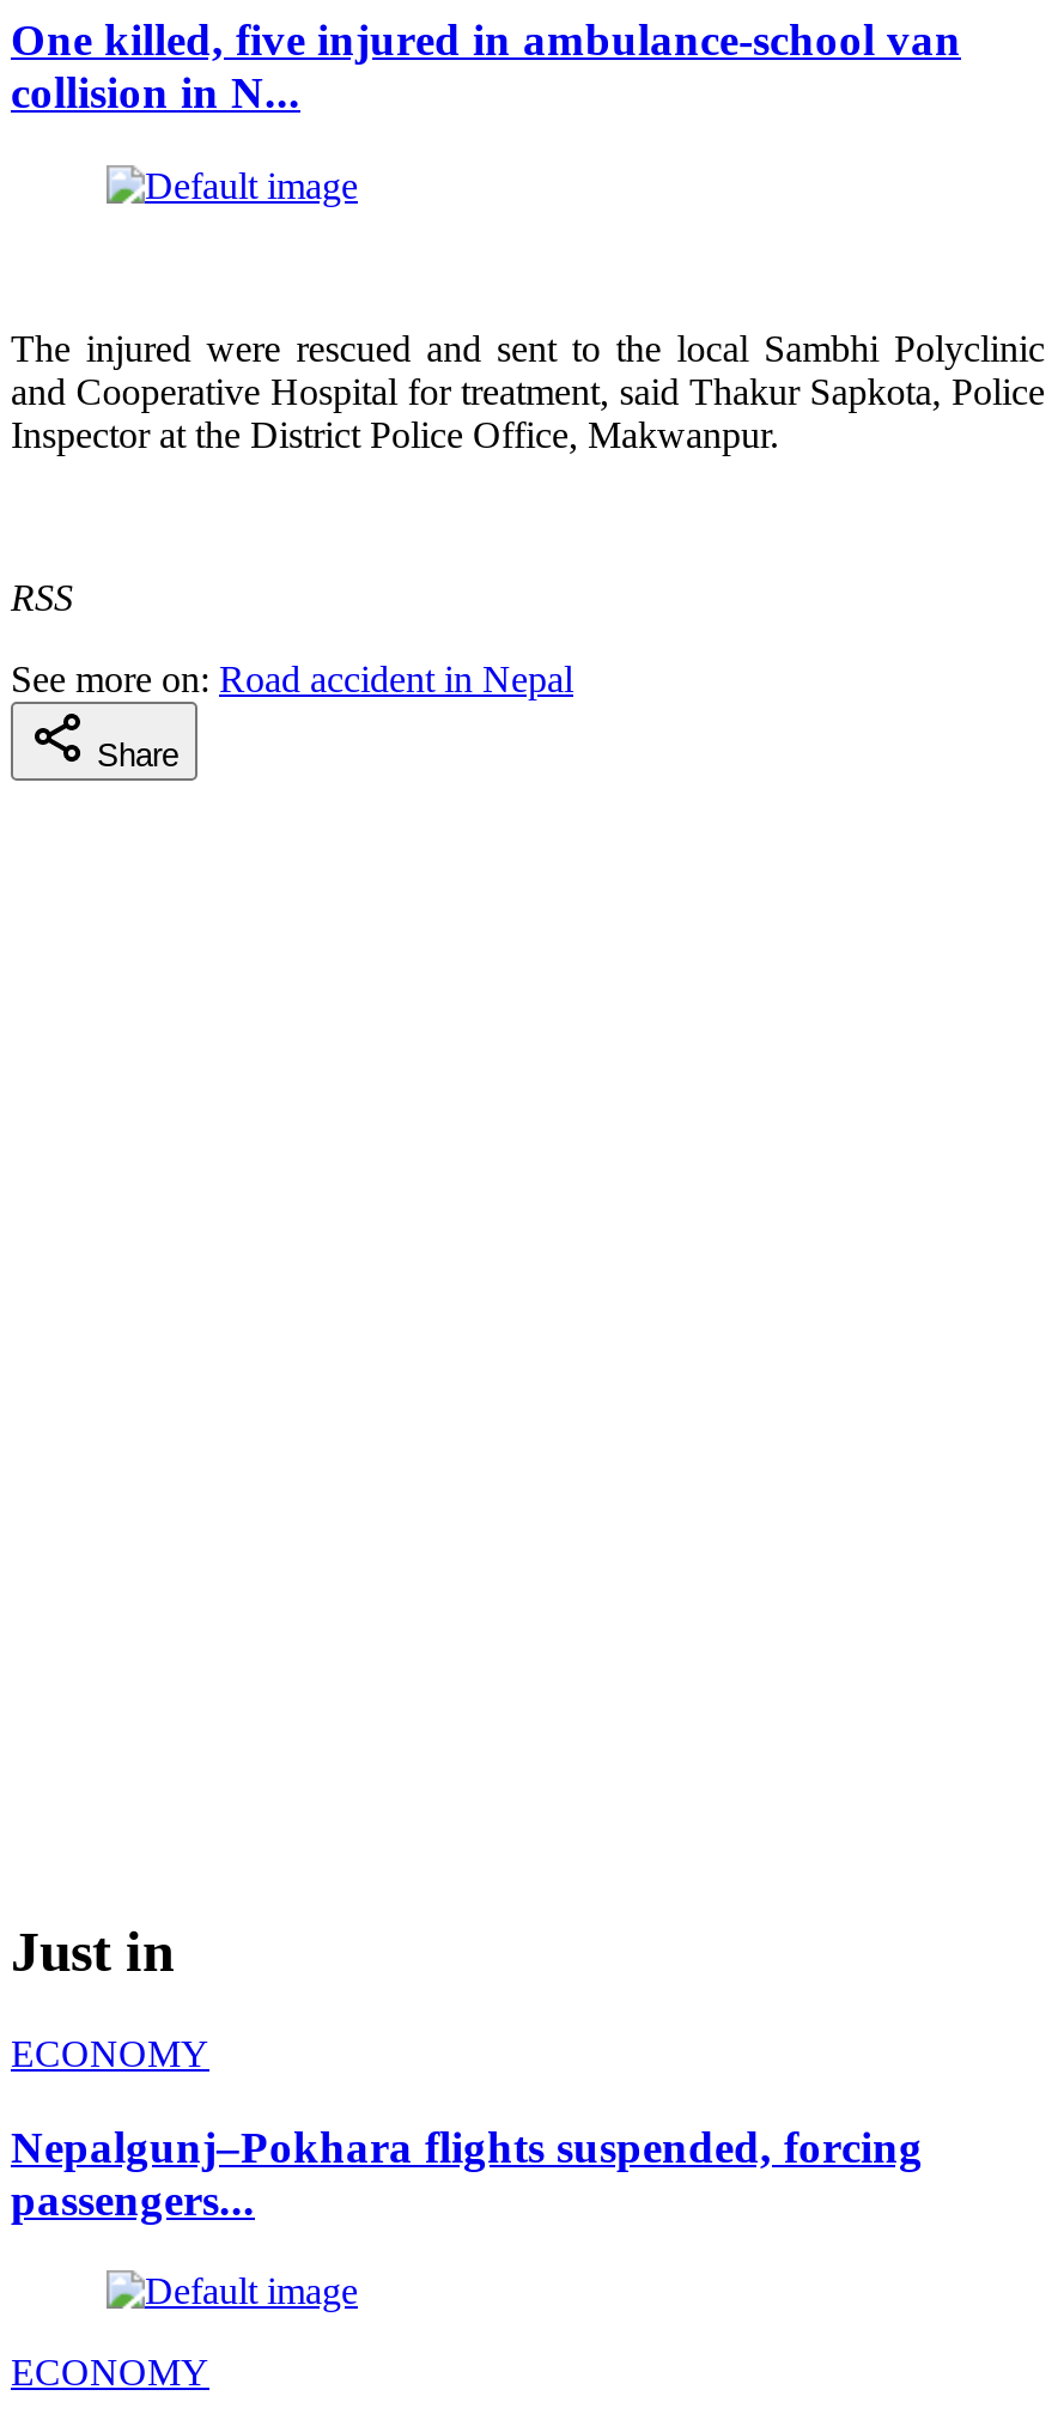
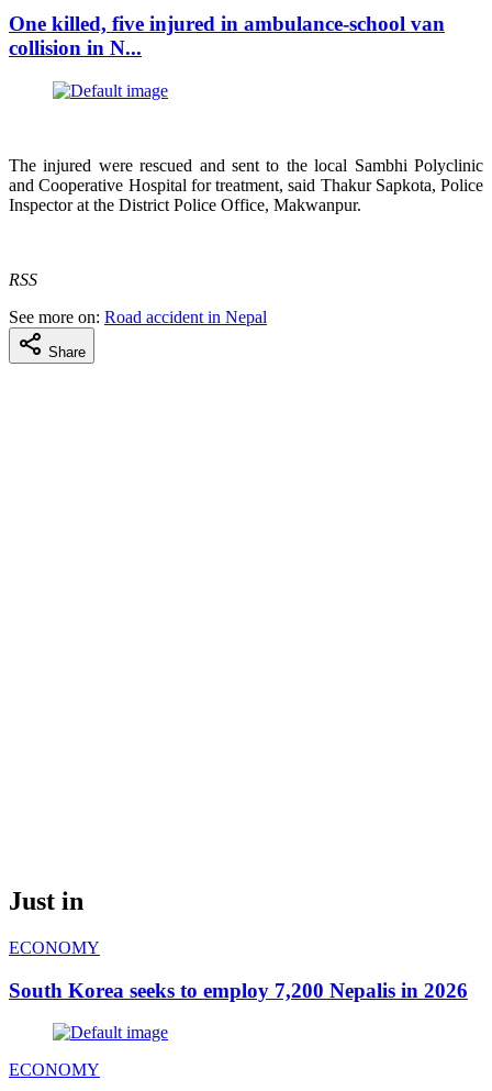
[11,2121,923,2224] Nepalgunj–Pokhara flights suspended, forcing | passengers... -> [9,978,468,1002] South Korea seeks to employ 7,200 Nepalis in 2026

